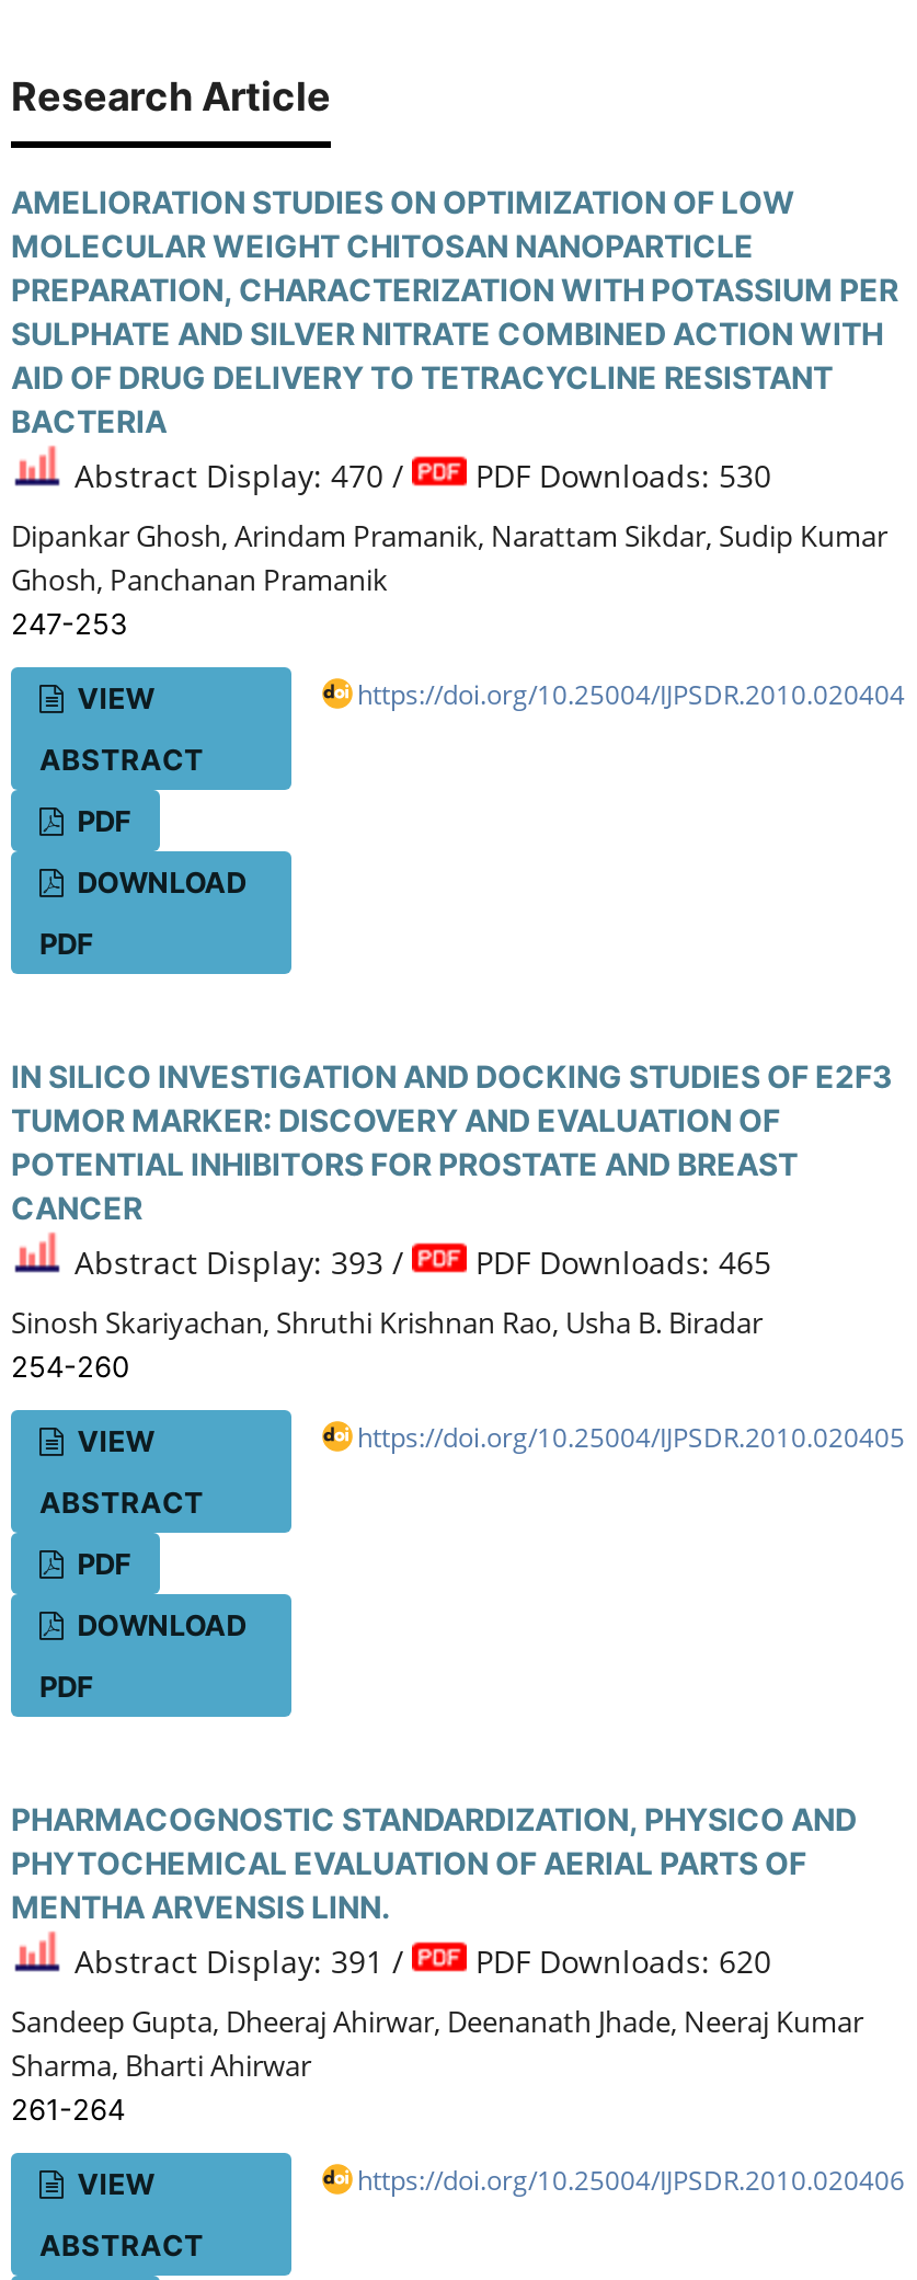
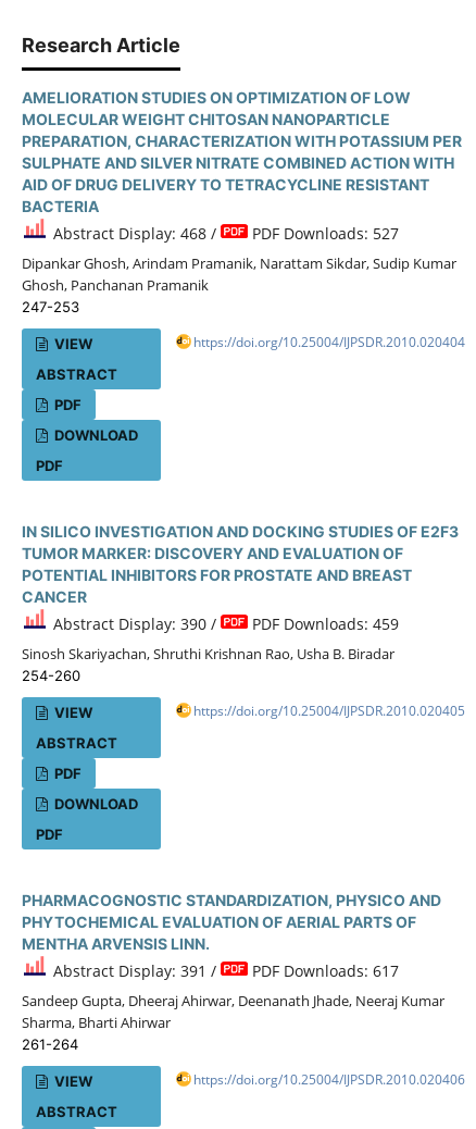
[66,454,412,496] Abstract Display: 470 / -> [49,223,221,244] Abstract Display: 468 /
[467,454,771,496] PDF Downloads: 530 -> [248,223,399,244] PDF Downloads: 527
[66,1241,412,1283] Abstract Display: 393 / -> [49,613,221,634] Abstract Display: 390 /
[467,1241,771,1283] PDF Downloads: 465 -> [248,613,399,634] PDF Downloads: 459
[467,1940,771,1982] PDF Downloads: 620 -> [248,960,399,981] PDF Downloads: 617

